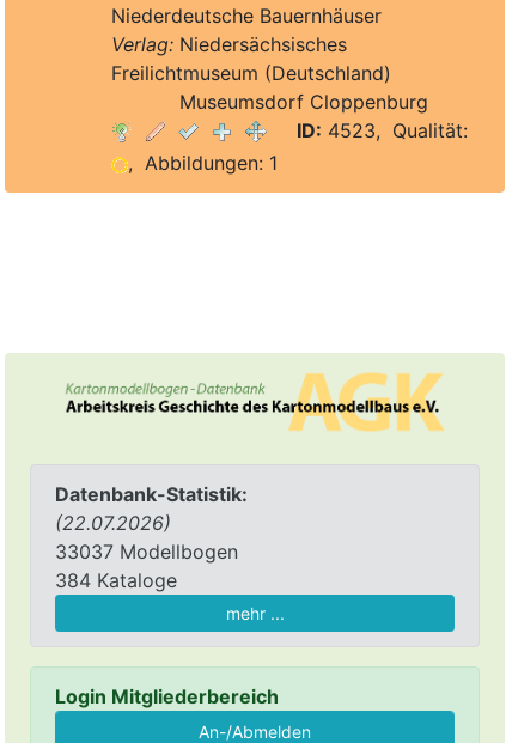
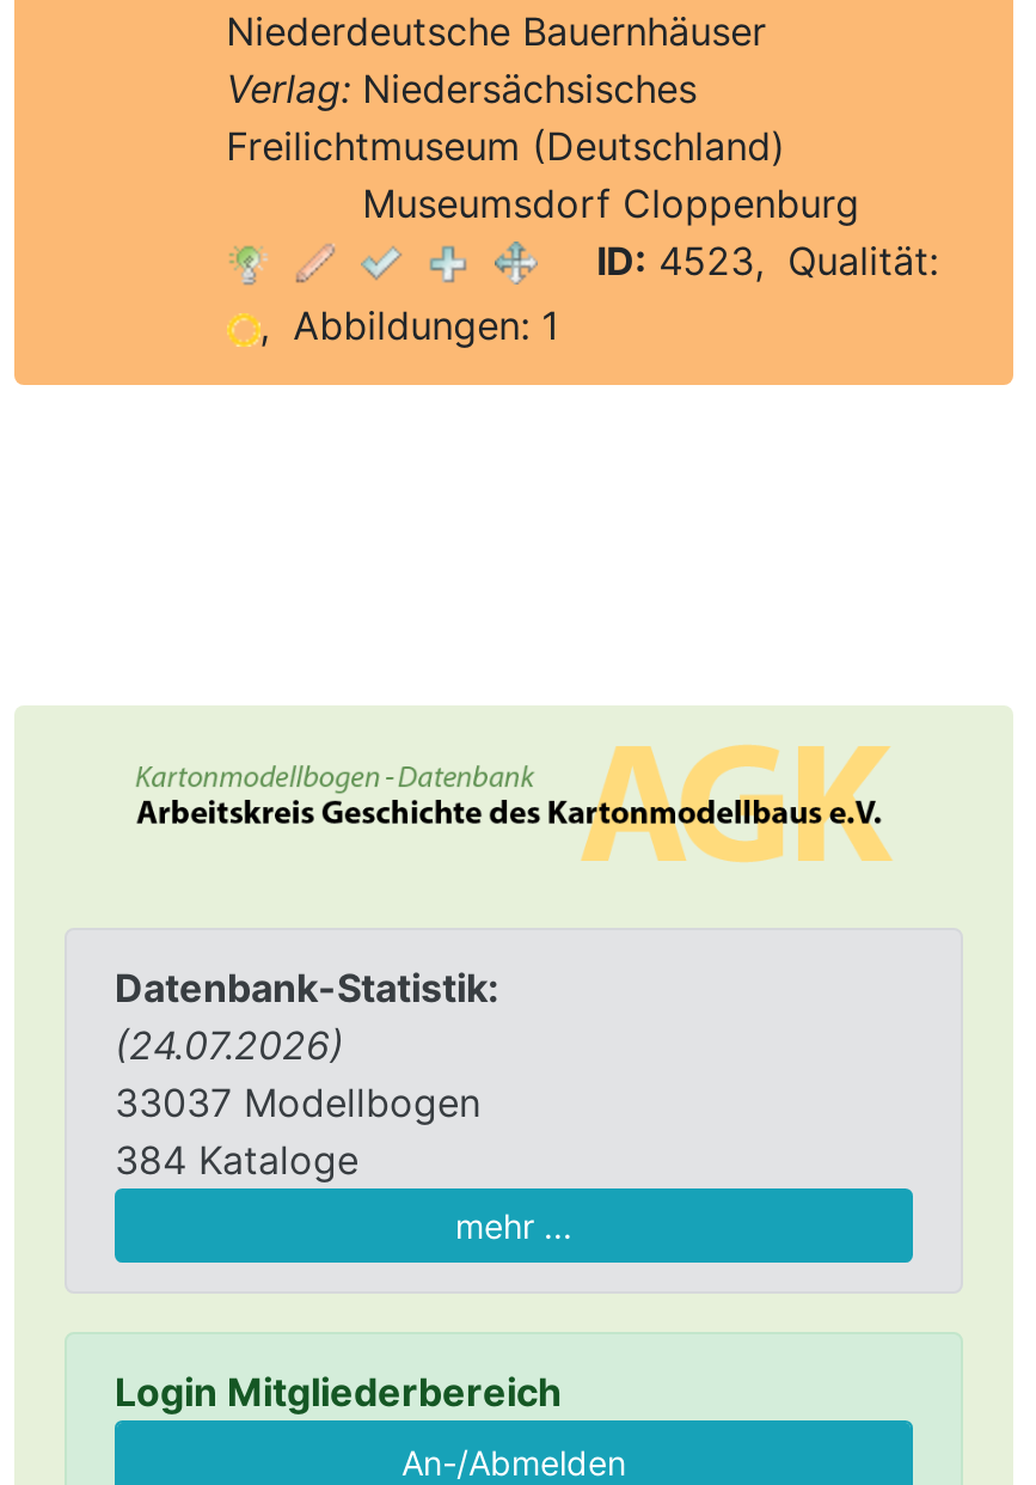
[55,511,171,535] (22.07.2026) -> [115,1022,344,1070] (24.07.2026)

